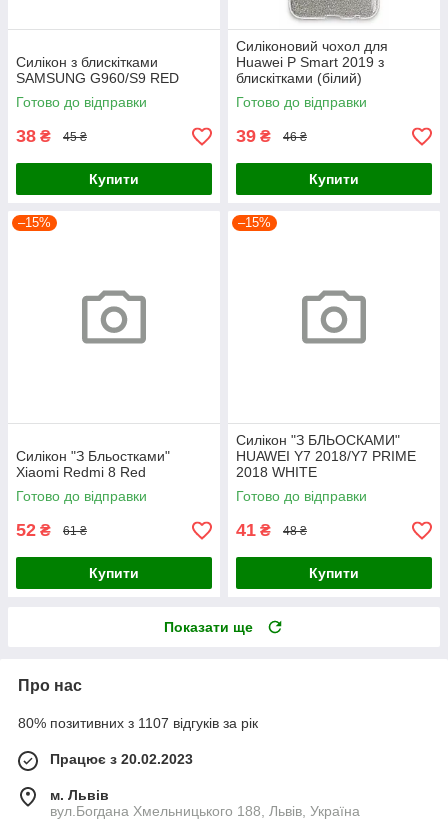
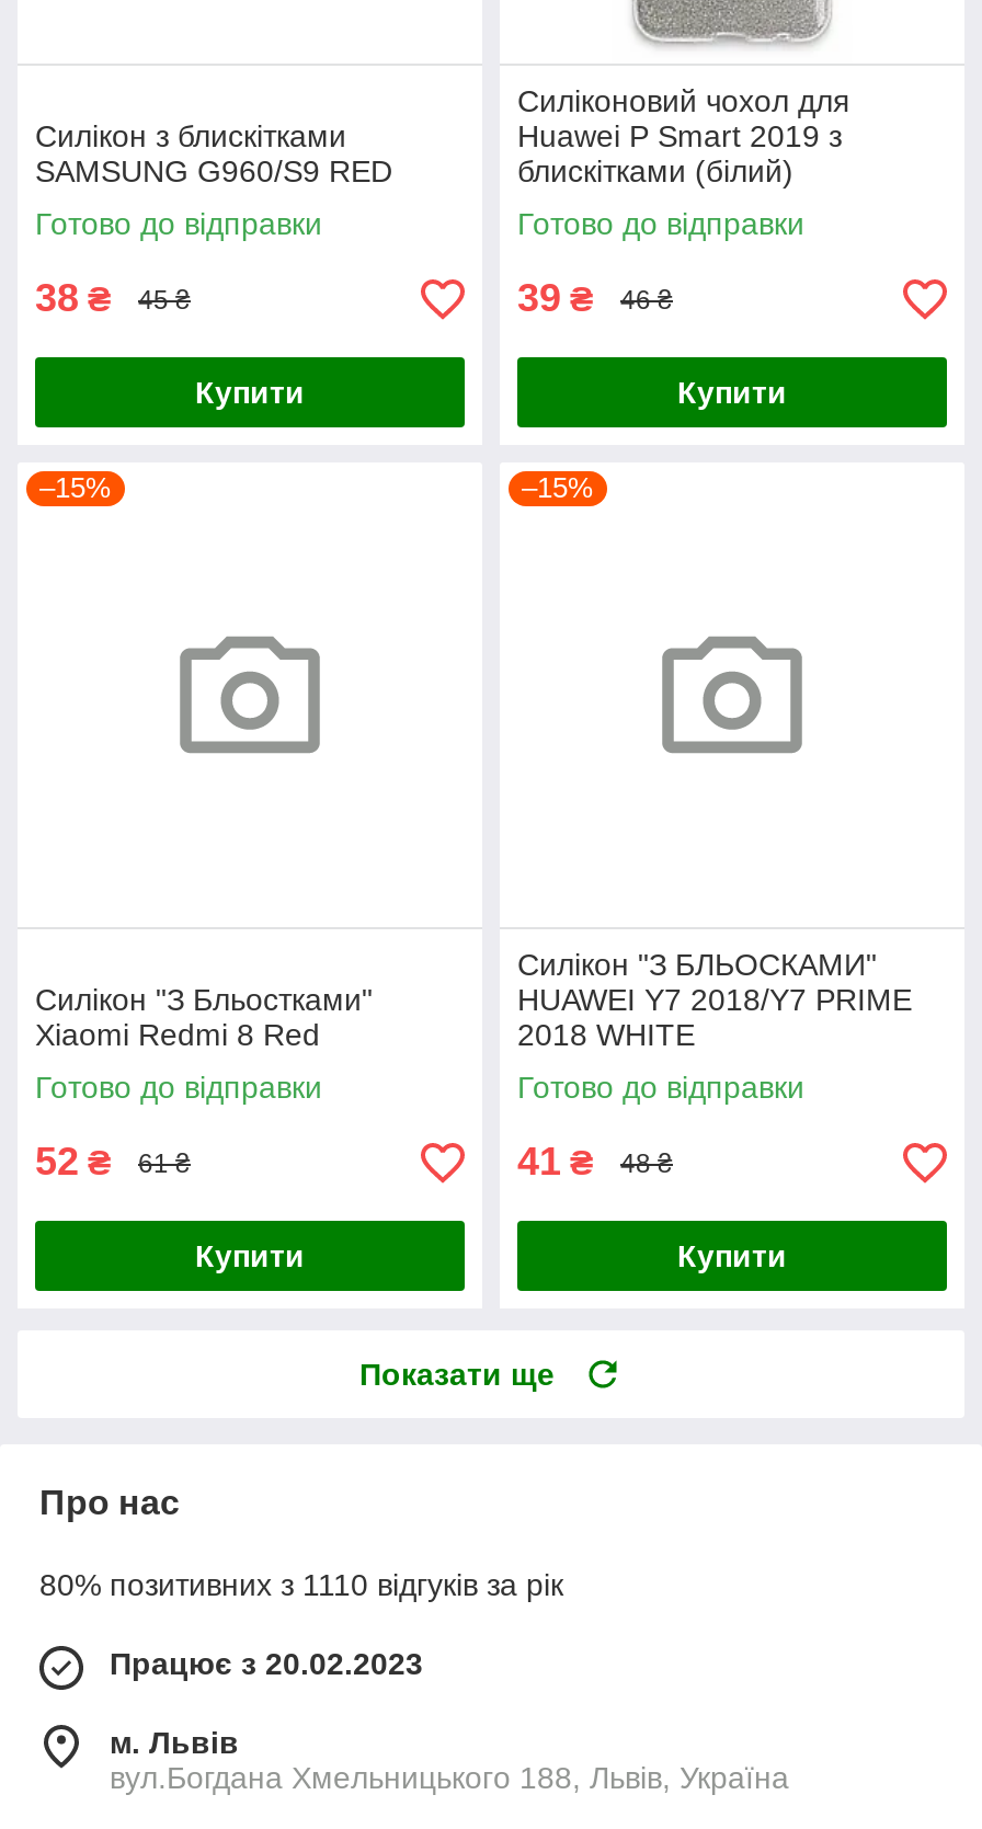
[18,715,258,731] 80% позитивних з 1107 відгуків за рік -> [39,1567,563,1602] 80% позитивних з 1110 відгуків за рік

